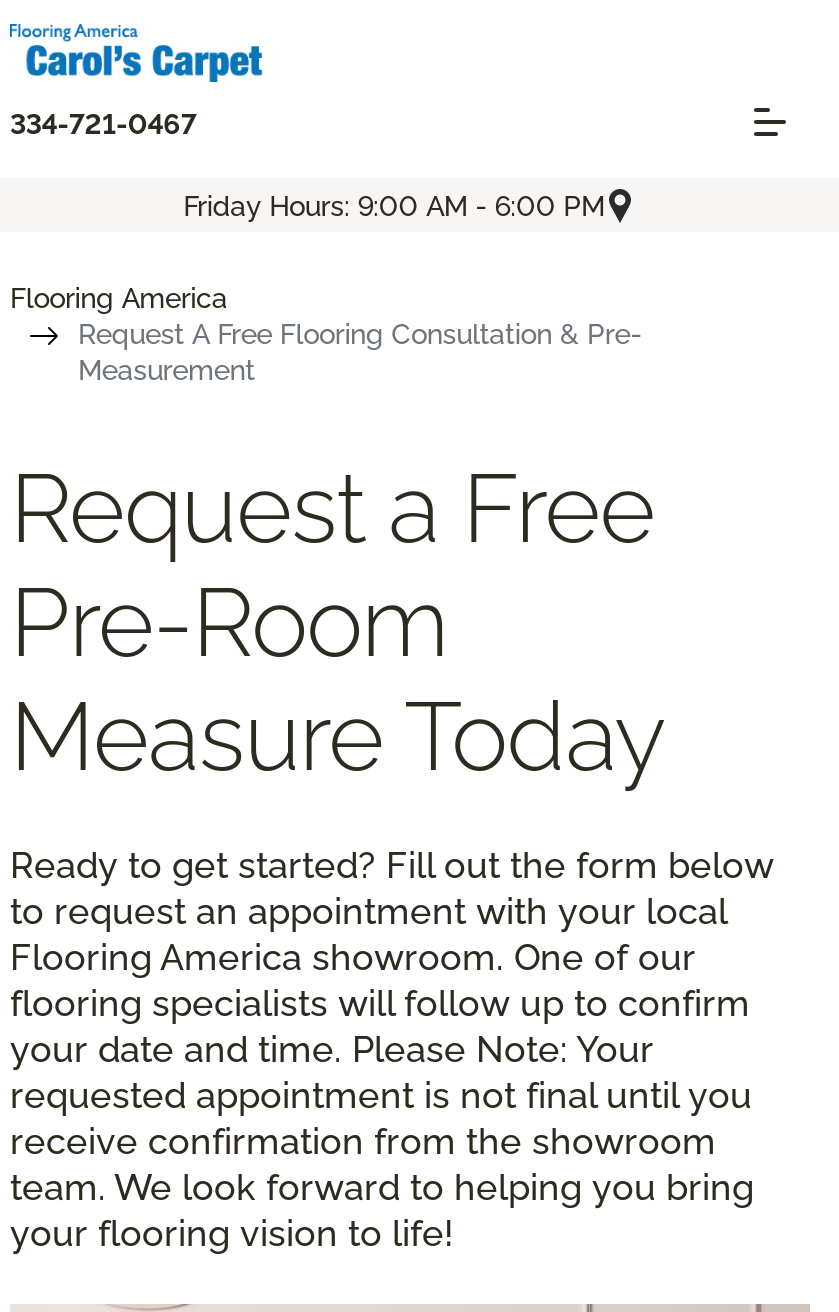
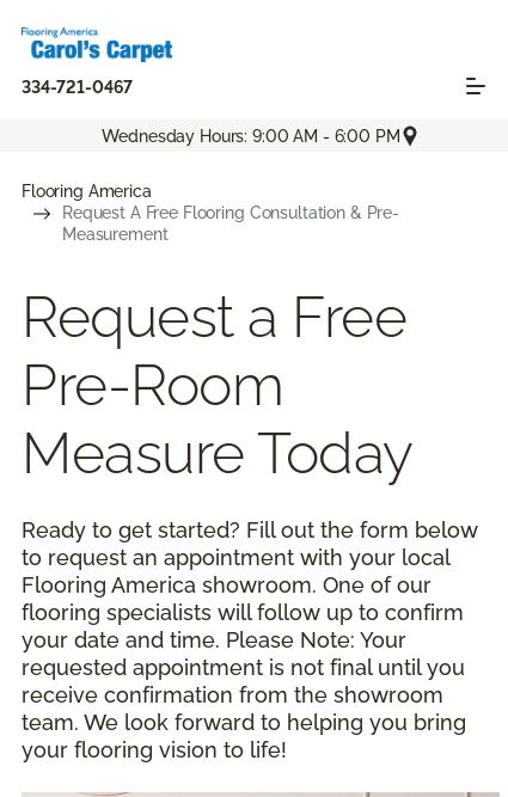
[183,189,605,221] Friday Hours: 9:00 AM - 6:00 PM -> [102,126,400,145] Wednesday Hours: 9:00 AM - 6:00 PM

